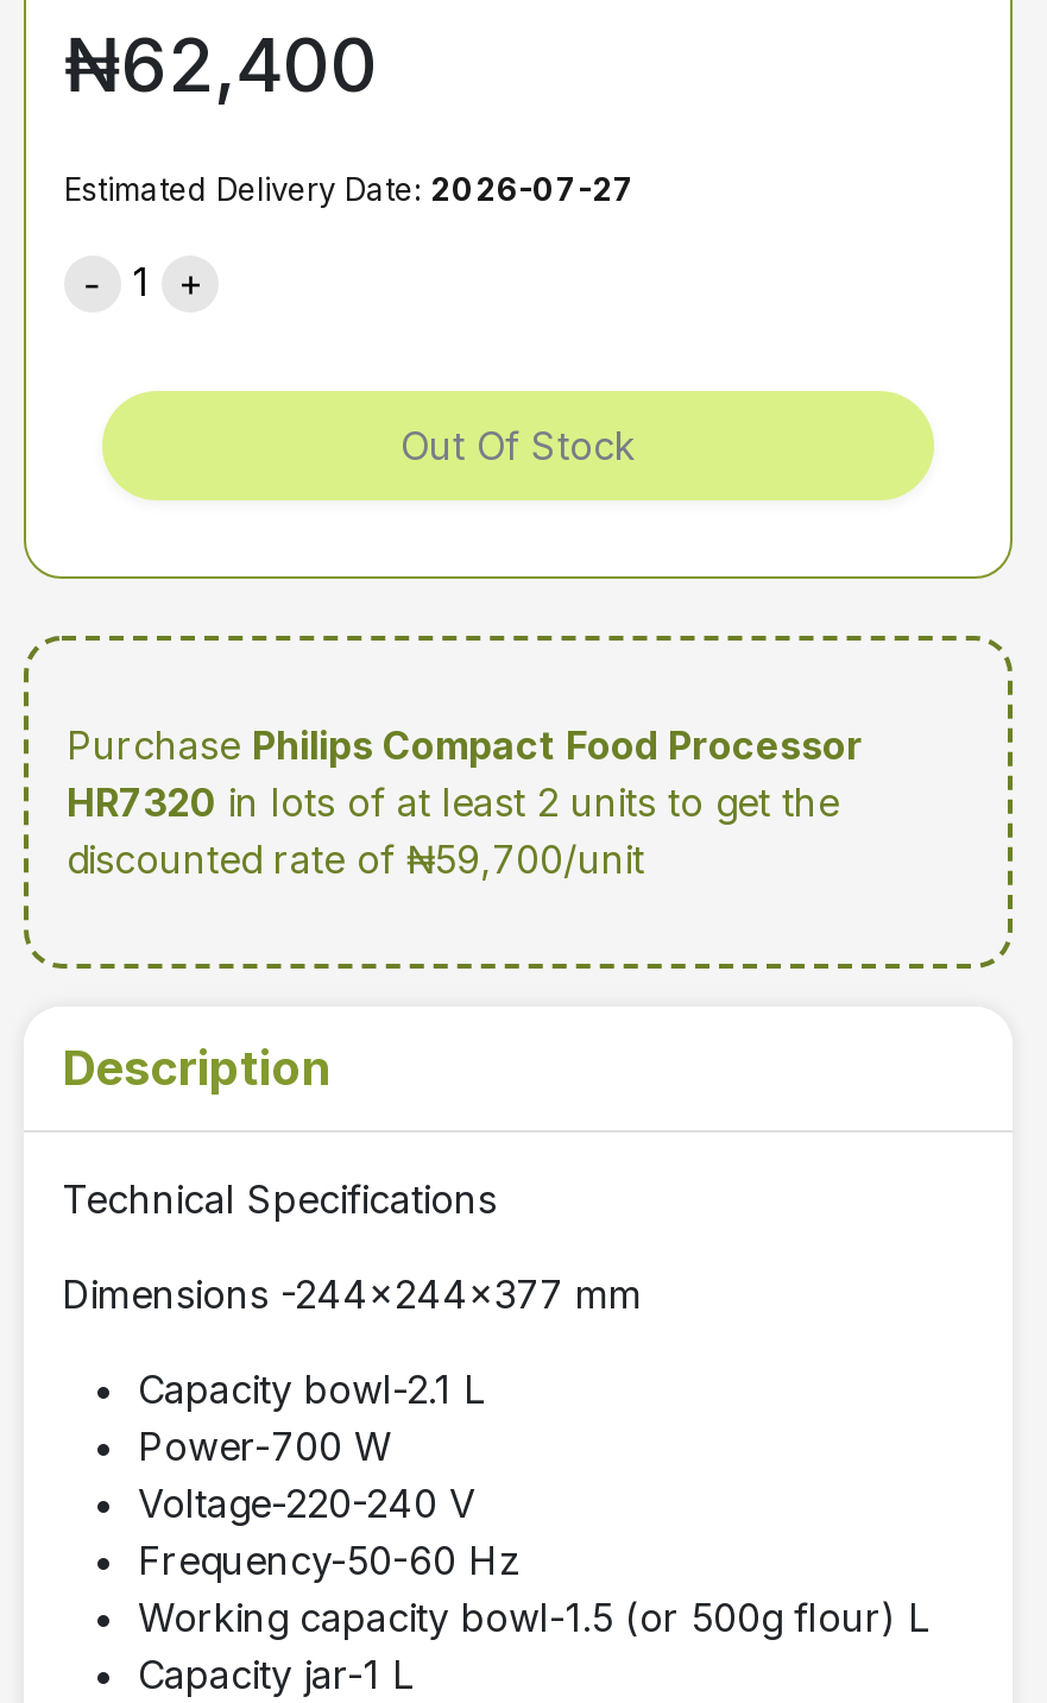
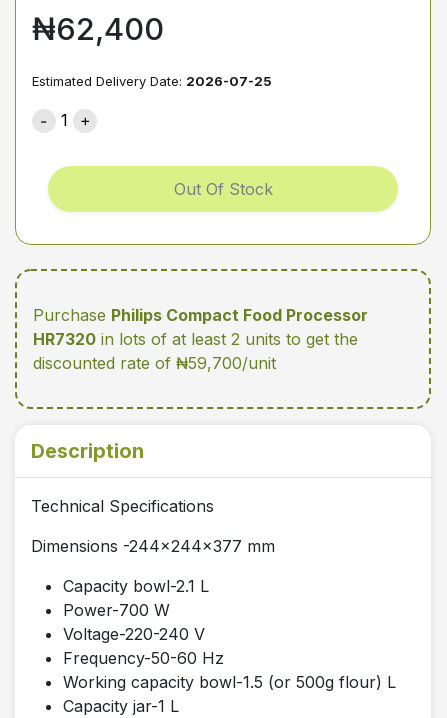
[64,170,635,208] Estimated Delivery Date: 2026-07-27 -> [32,73,272,89] Estimated Delivery Date: 2026-07-25

